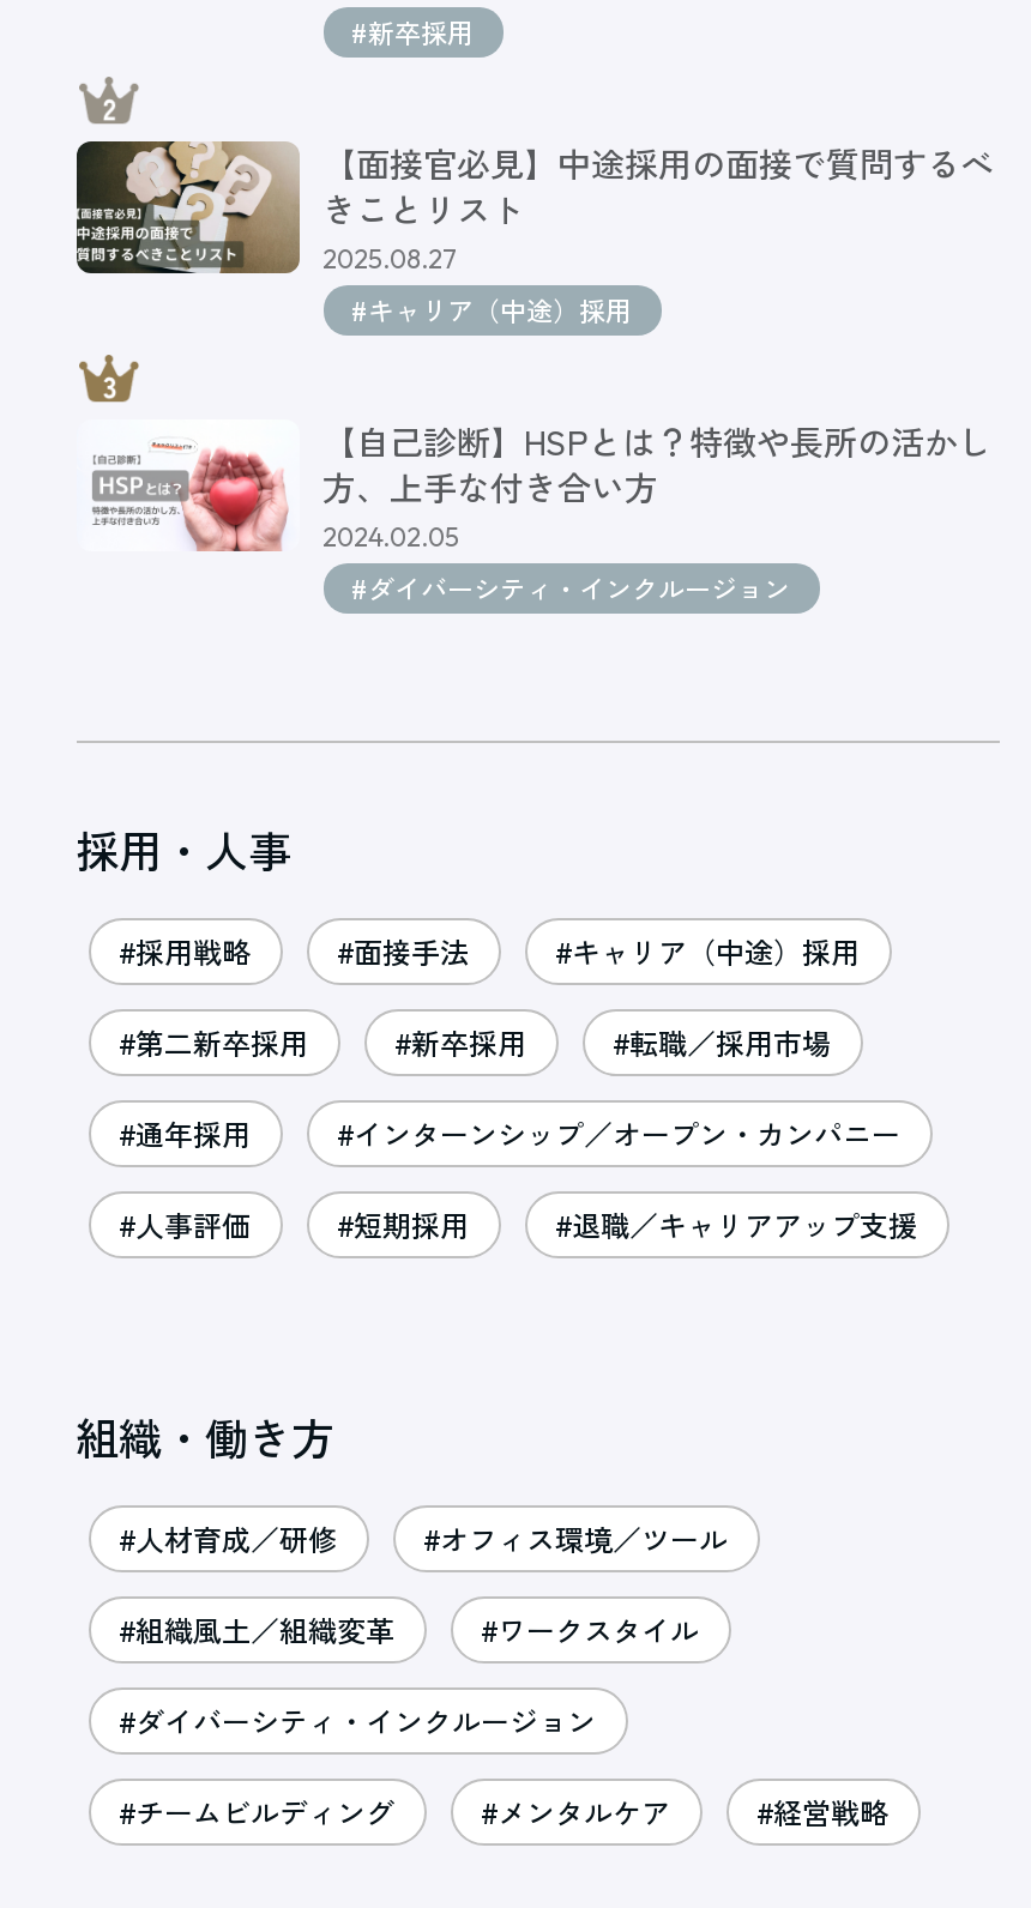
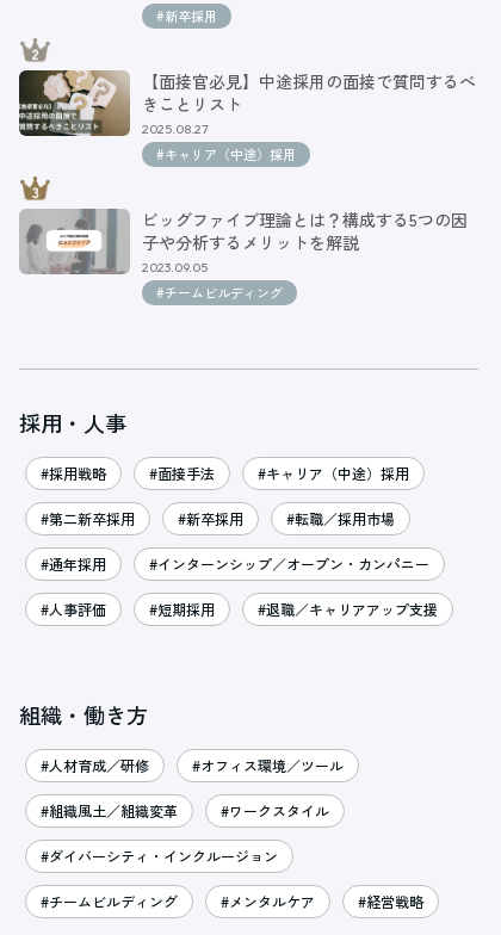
[77,416,991,605] [image] | 【自己診断】HSPとは？特徴や長所の活かし | 方、上手な付き合い方 | 2024.02.05 | #ダイバーシティ・インクルージョン -> [18,207,467,301] [image] | ビッグファイブ理論とは？構成する5つの因 | 子や分析するメリットを解説 | 2023.09.05 | #チームビルディング

